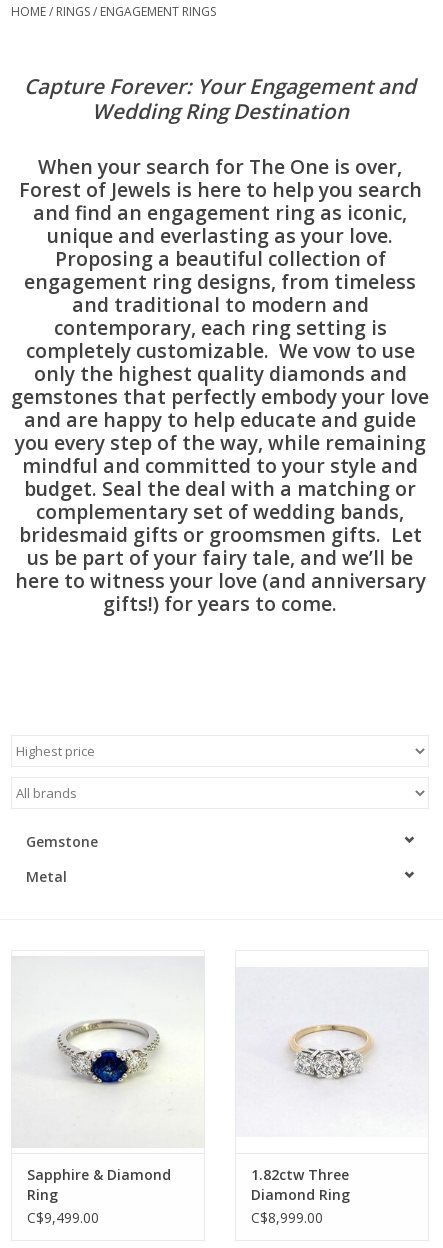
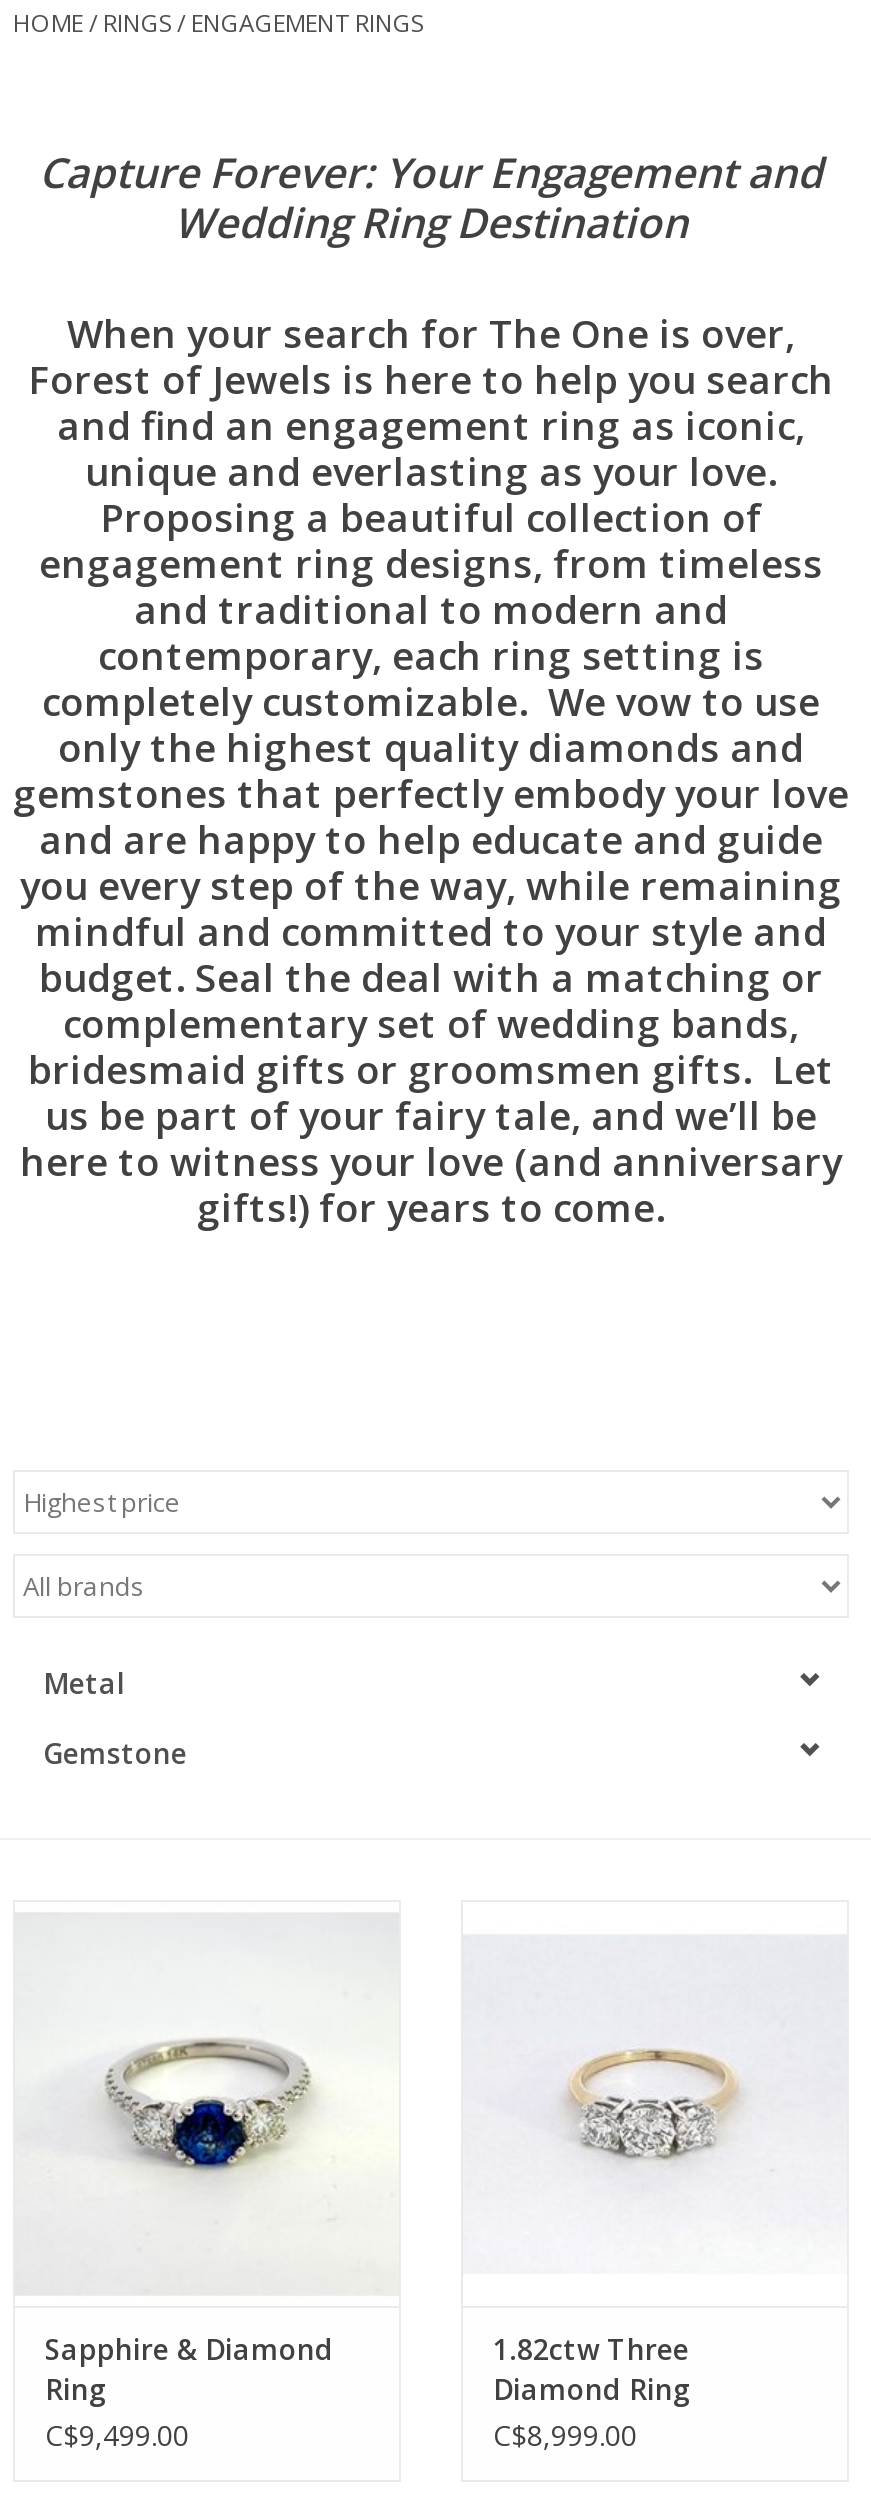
moved [26,832,98,851] -> [43,1734,187,1772]: Gemstone
moved [26,867,67,886] -> [43,1664,125,1702]: Metal

